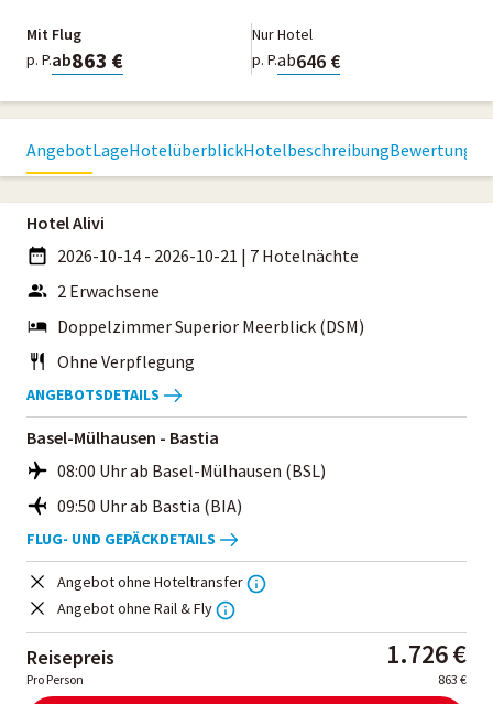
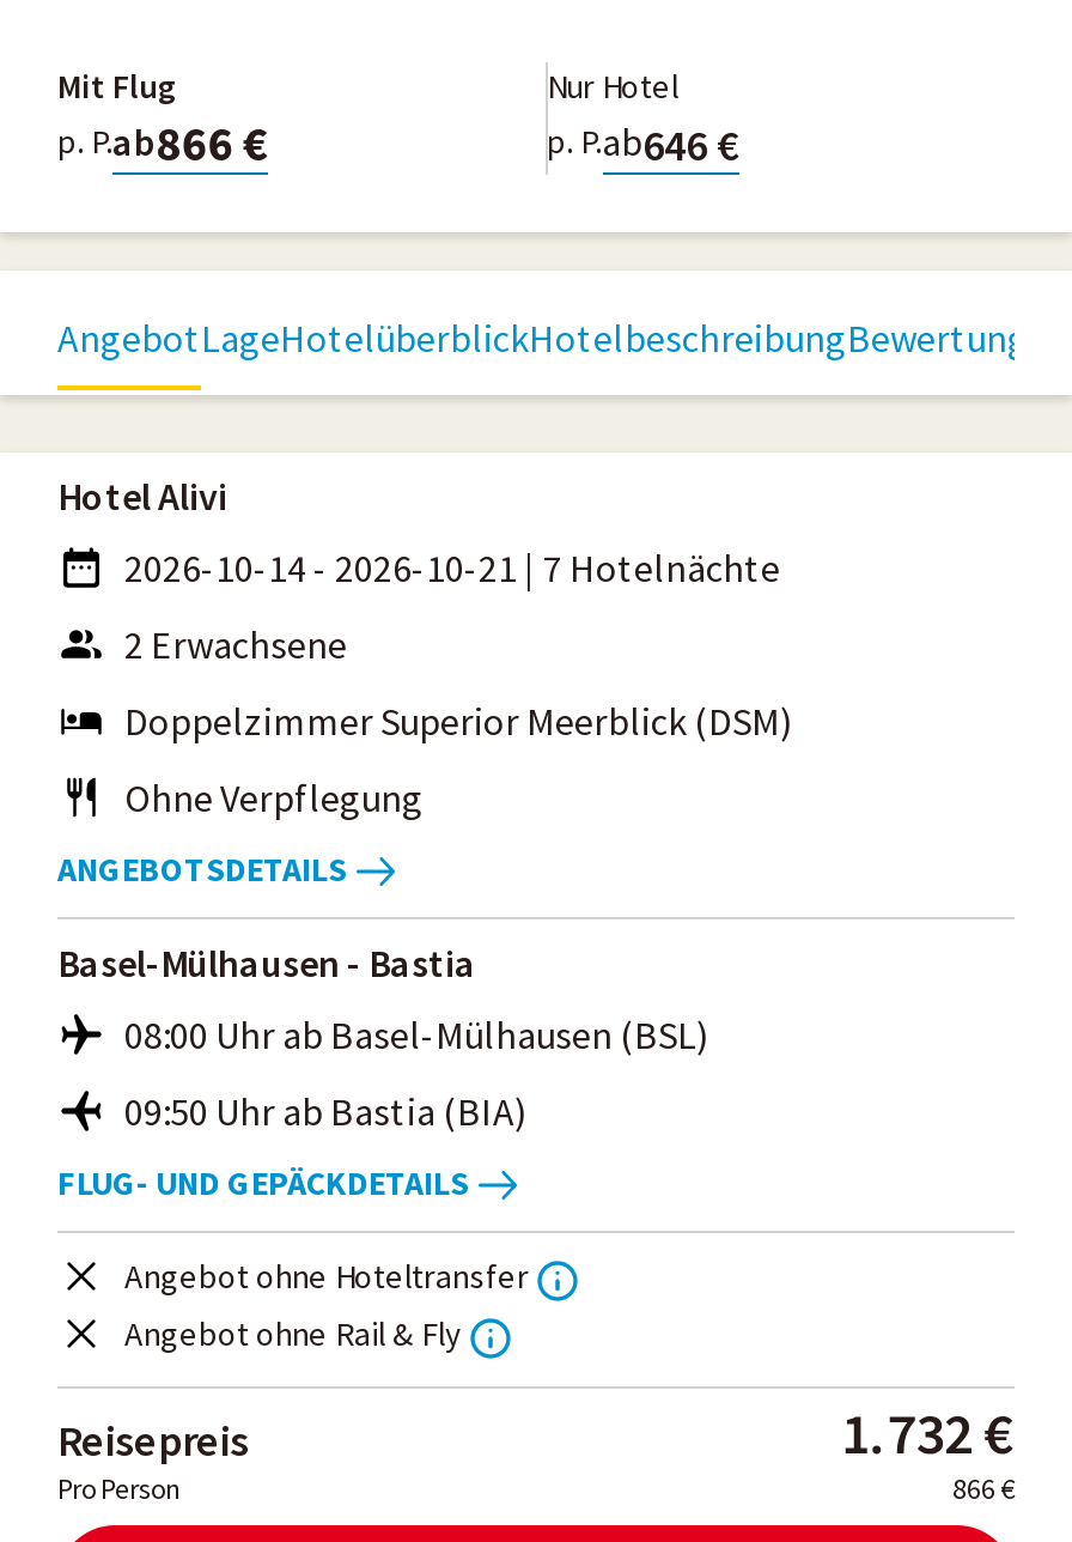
[26,46,123,74] p. P.ab863 € -> [57,112,268,172] p. P.ab866 €
[387,637,466,671] 1.726 € -> [841,1396,1014,1470] 1.732 €
[438,671,466,687] 863 € -> [952,1470,1014,1506] 866 €

